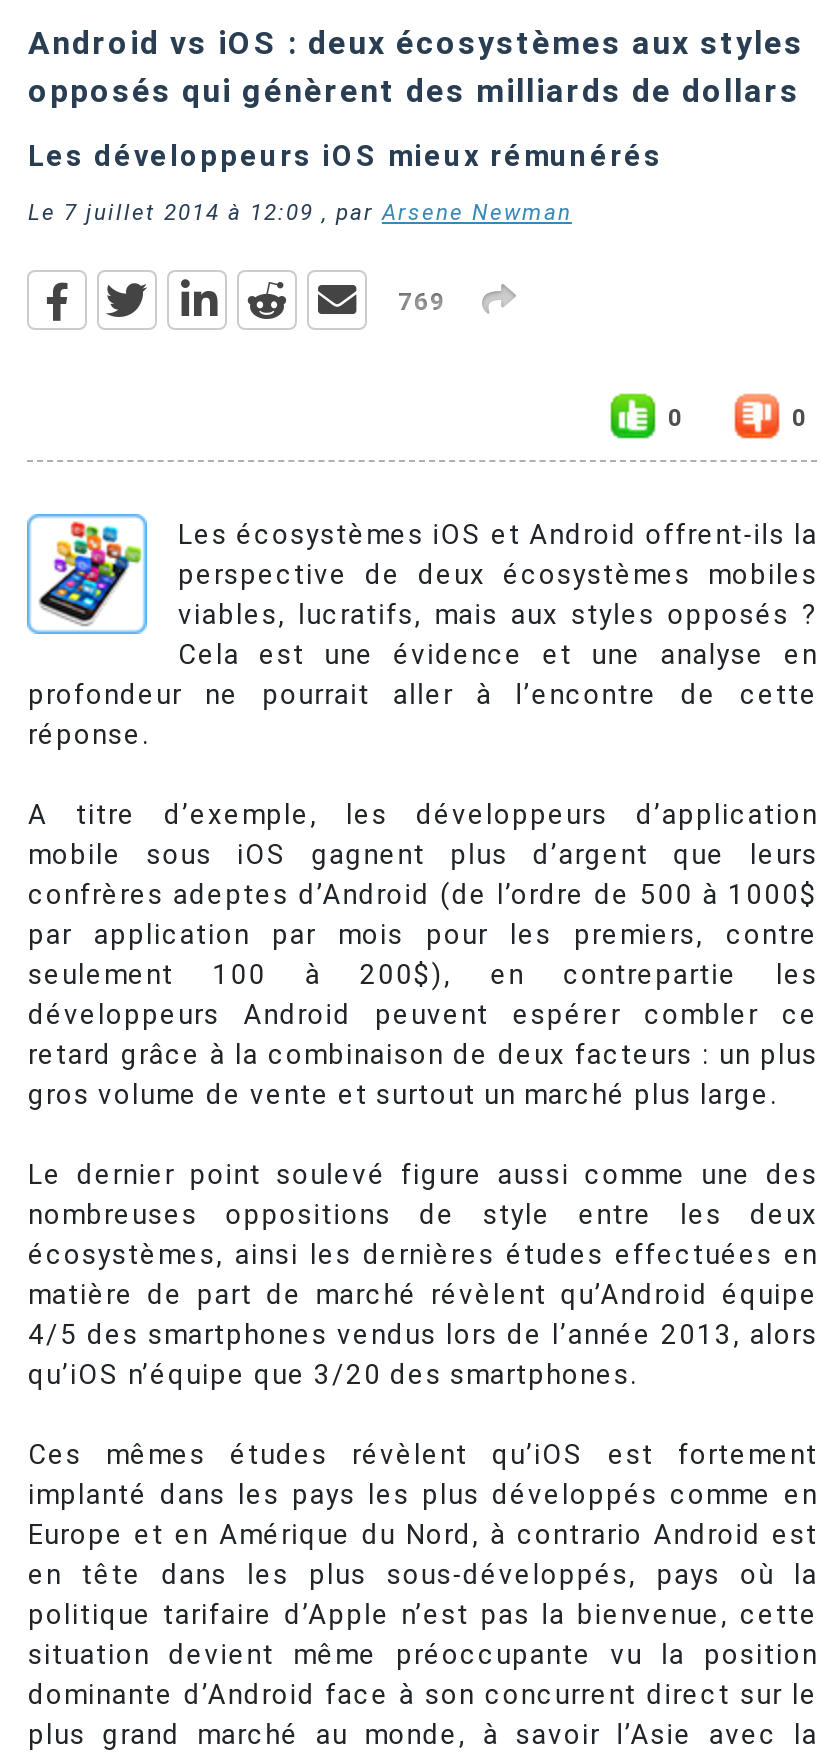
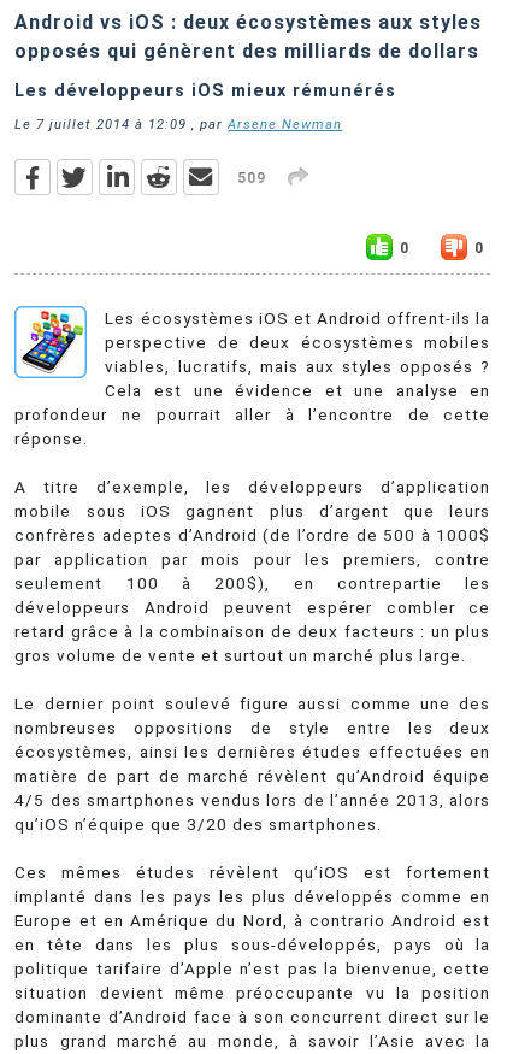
[398,289,446,317] 769 -> [238,170,267,187] 509

